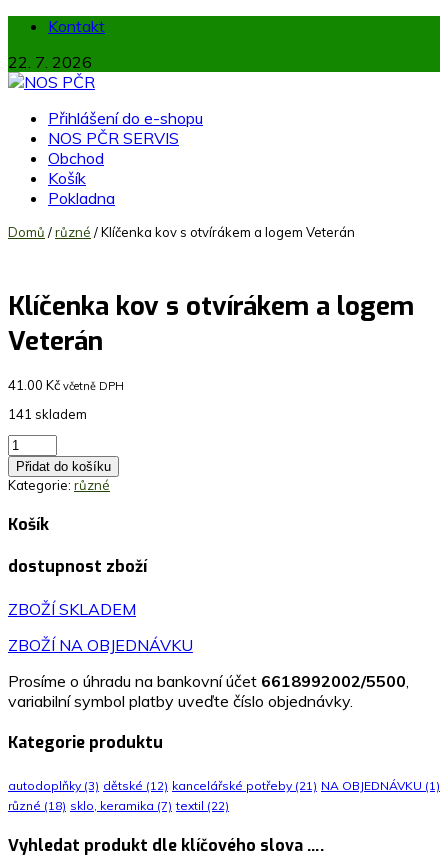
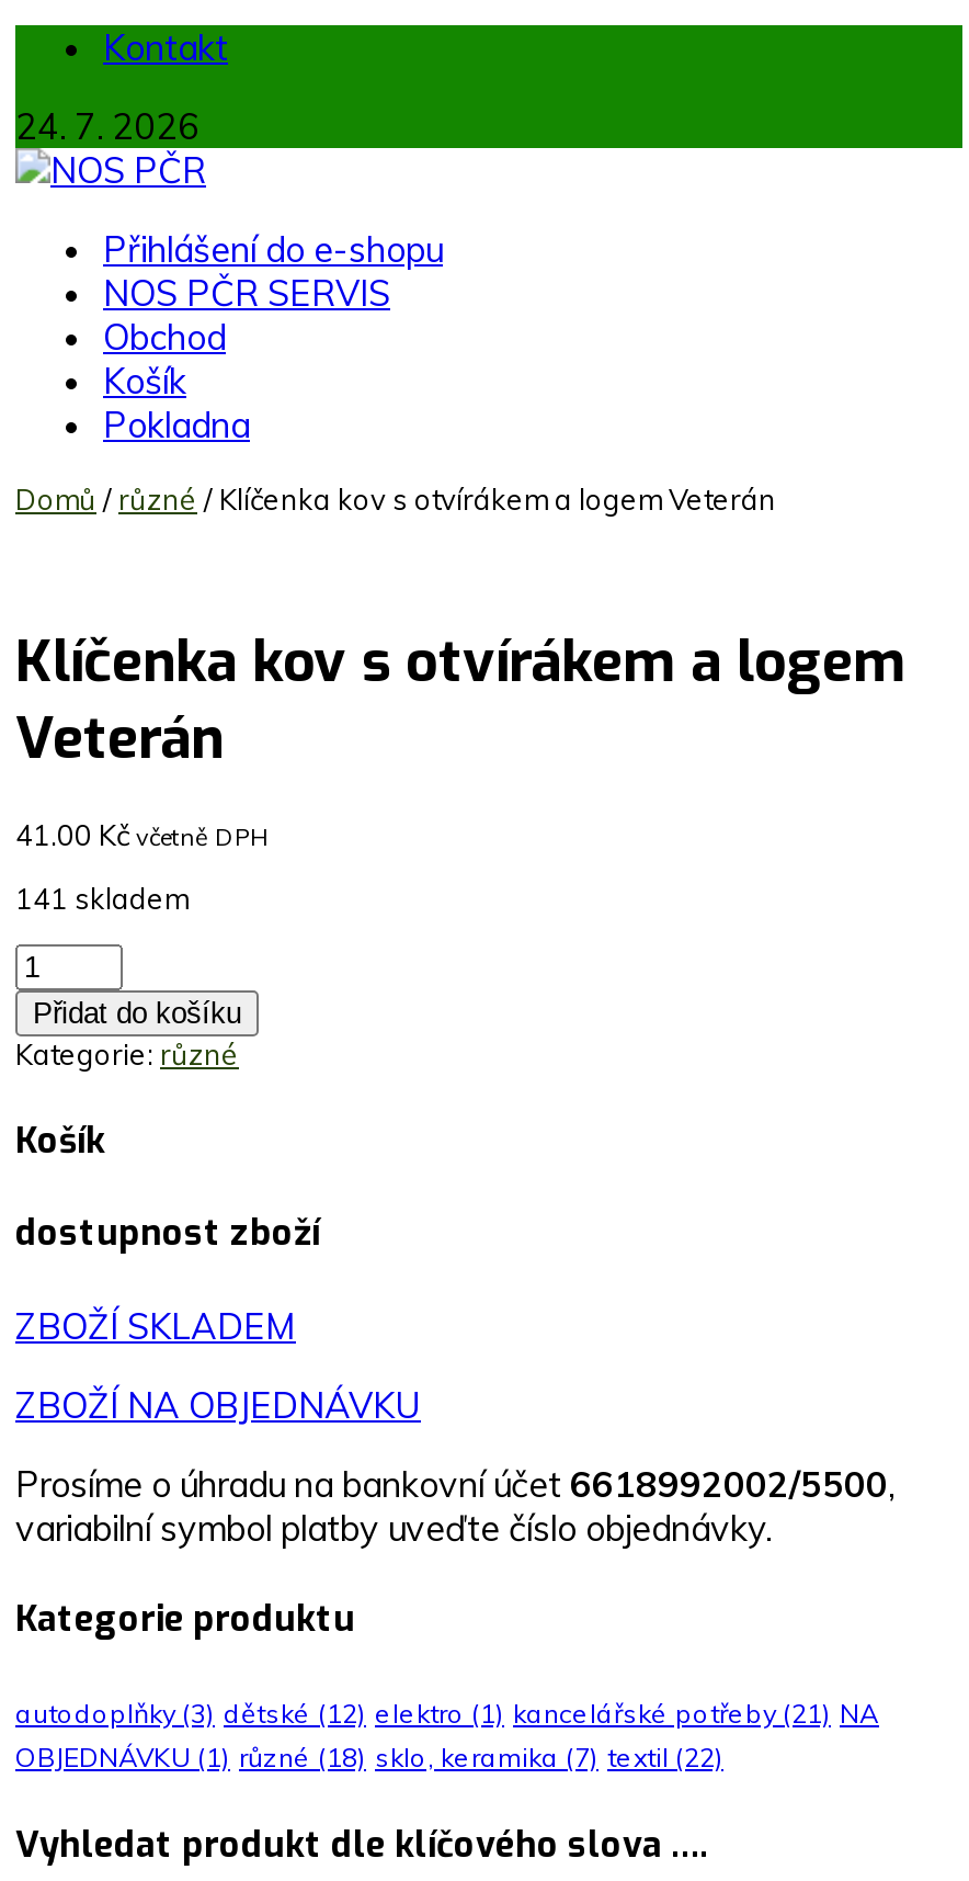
[8,52,92,72] 22. 7. 2026 -> [15,104,200,148] 24. 7. 2026
[8,778,440,813] autodoplňky (3) dětské (12) kancelářské potřeby (21) NA OBJEDNÁVKU (1) | různé (18) sklo, keramika (7) textil (22) -> [15,1697,879,1774] autodoplňky (3) dětské (12) elektro (1) kancelářské potřeby (21) NA | OBJEDNÁVKU (1) různé (18) sklo, keramika (7) textil (22)

